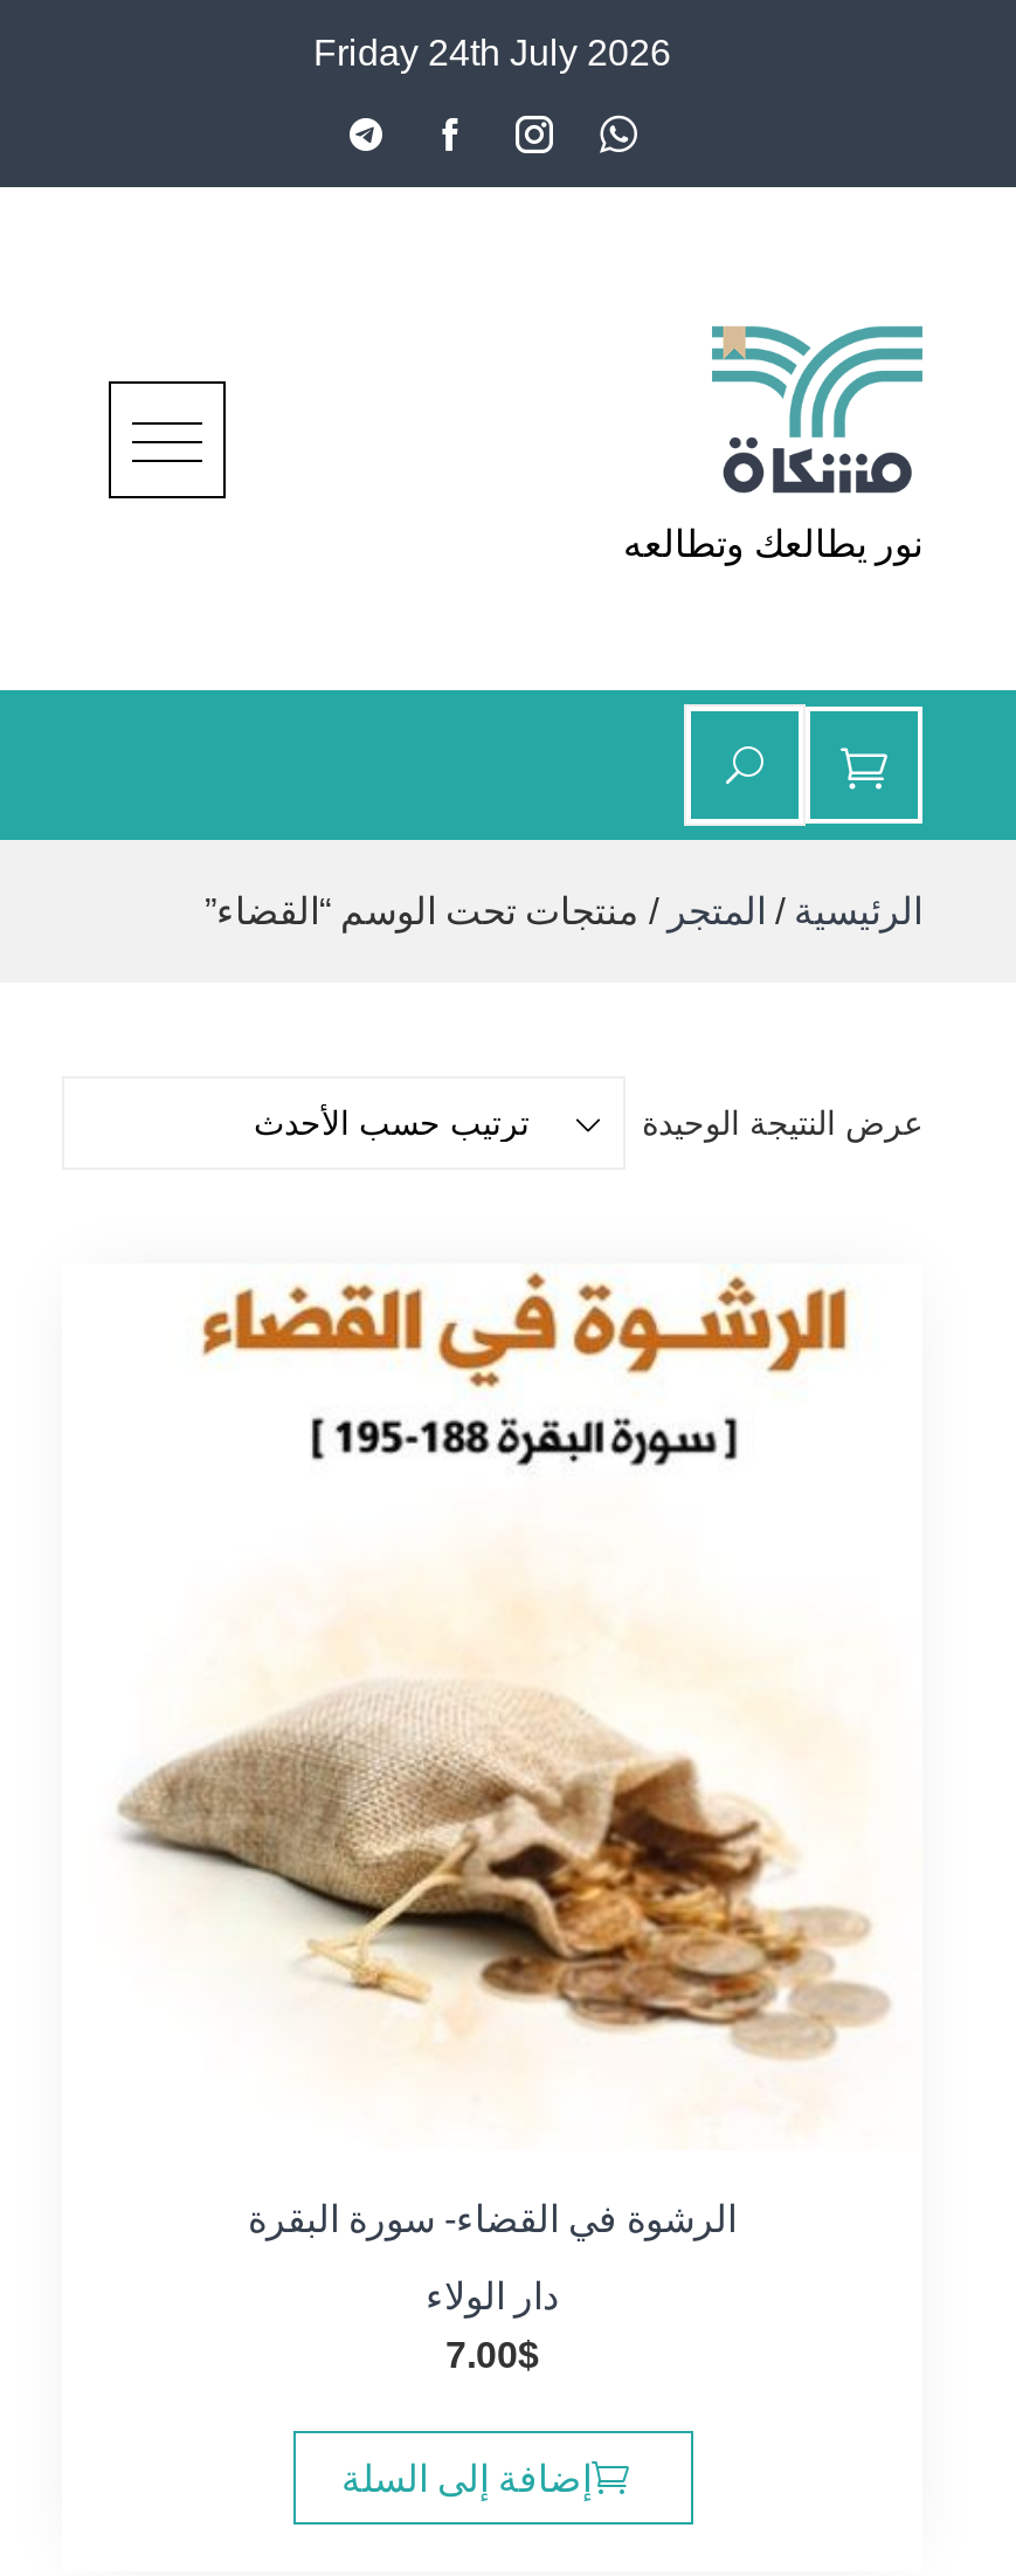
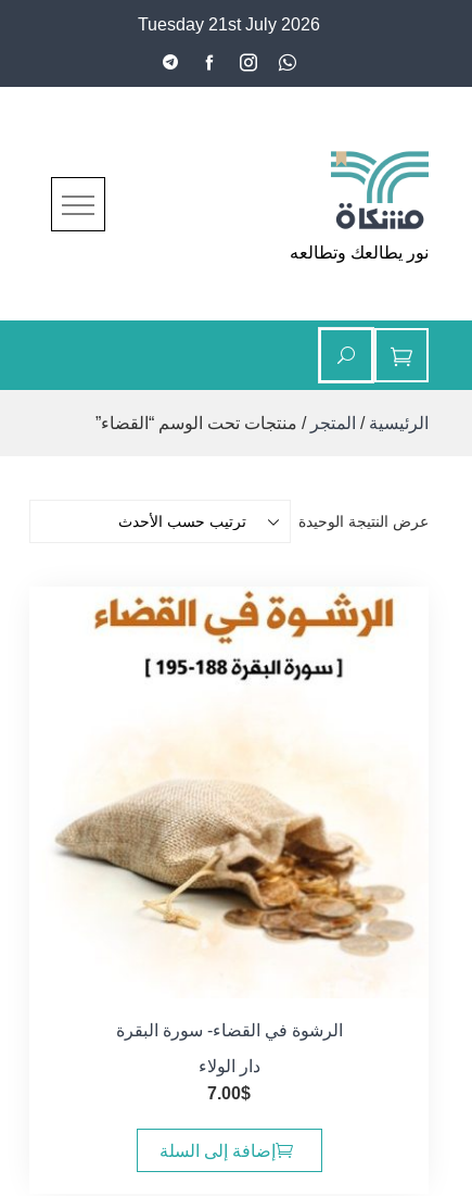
[313,33,671,73] Friday 24th July 2026 -> [138,15,320,34] Tuesday 21st July 2026

